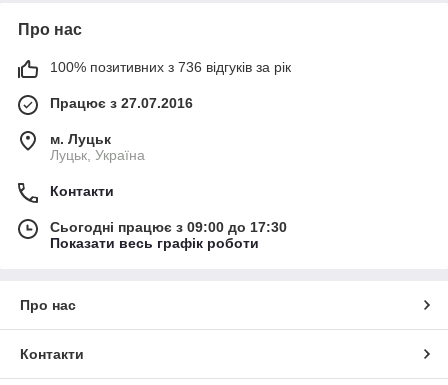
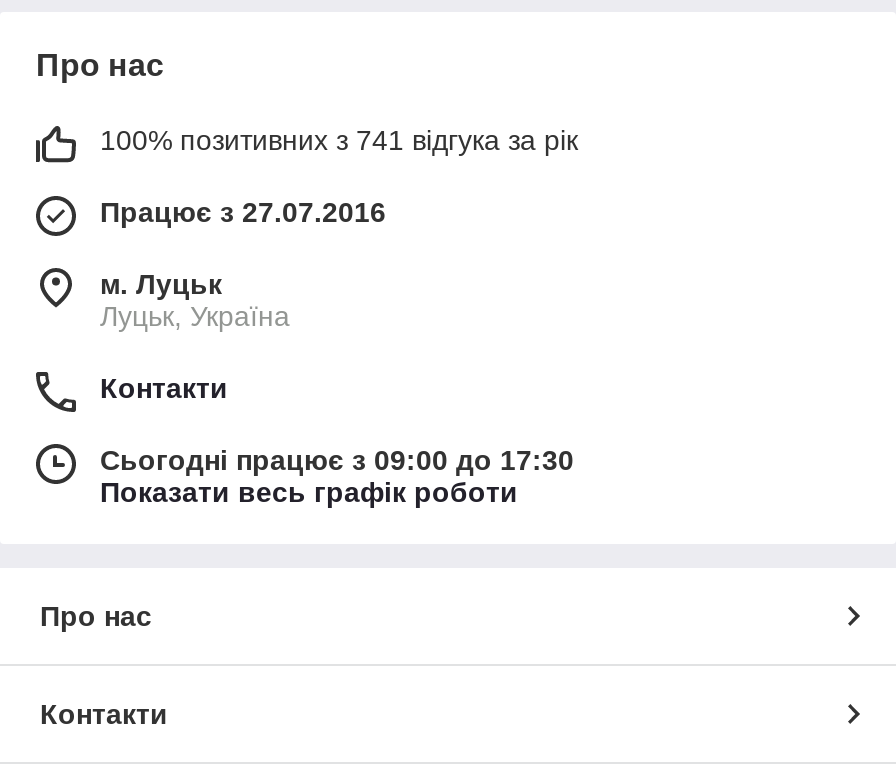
[50,59,291,75] 100% позитивних з 736 відгуків за рік -> [100,125,578,157] 100% позитивних з 741 відгука за рік

